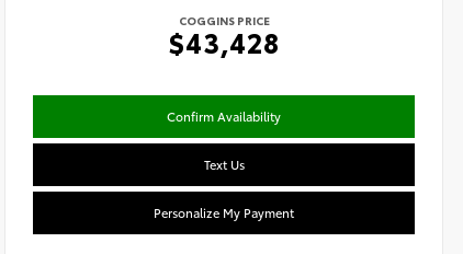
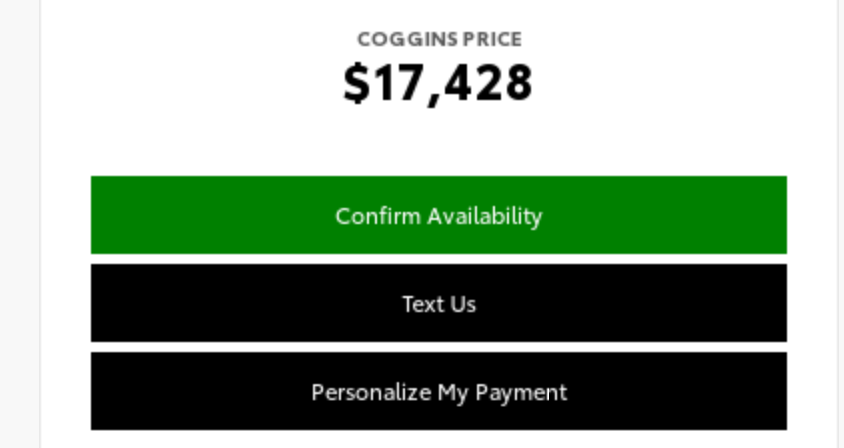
[168,23,279,61] $43,428 -> [343,43,535,111] $17,428

